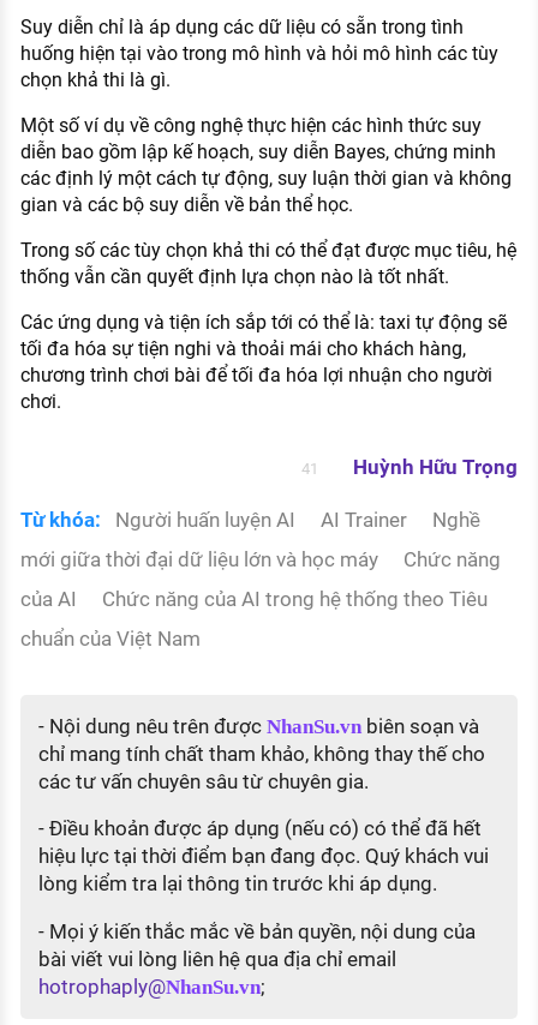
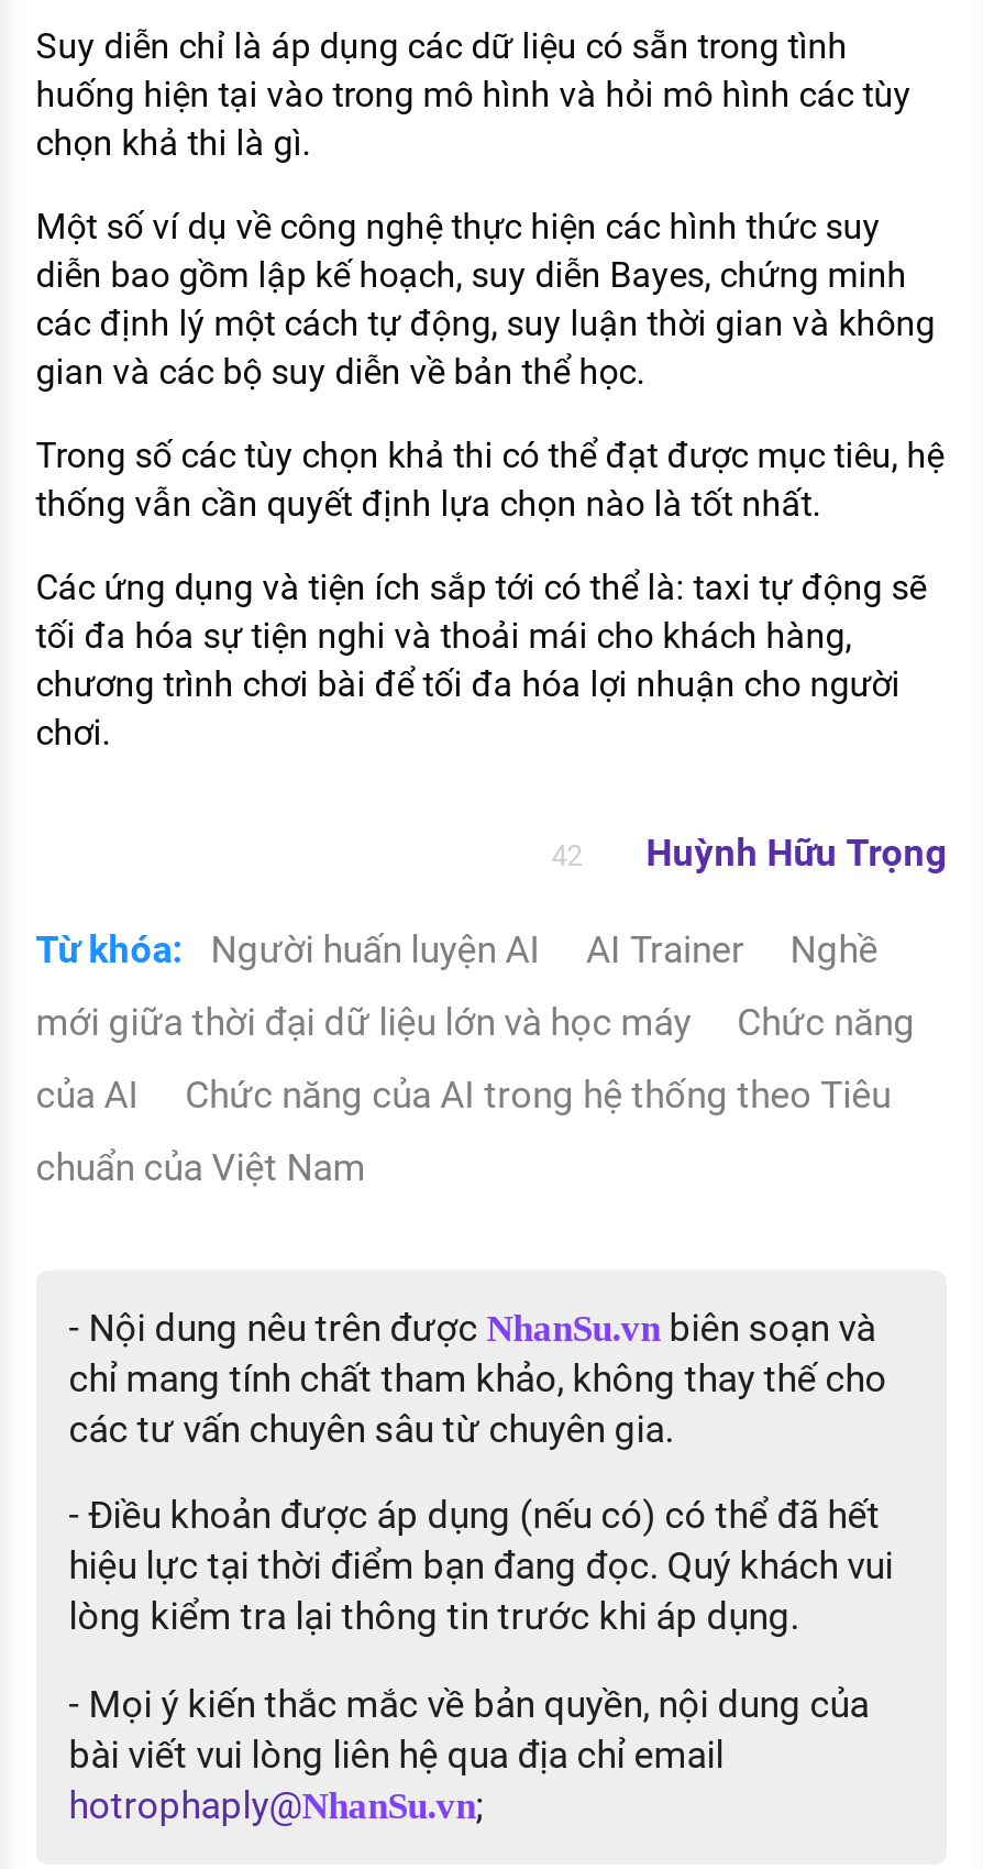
[302,455,518,479] 41 Huỳnh Hữu Trọng -> [551,830,947,874] 42 Huỳnh Hữu Trọng

